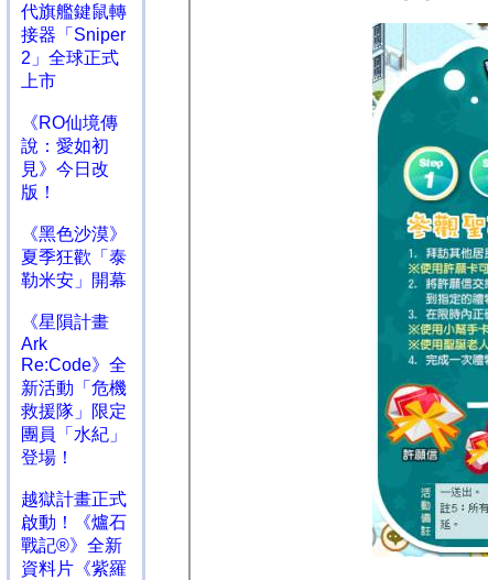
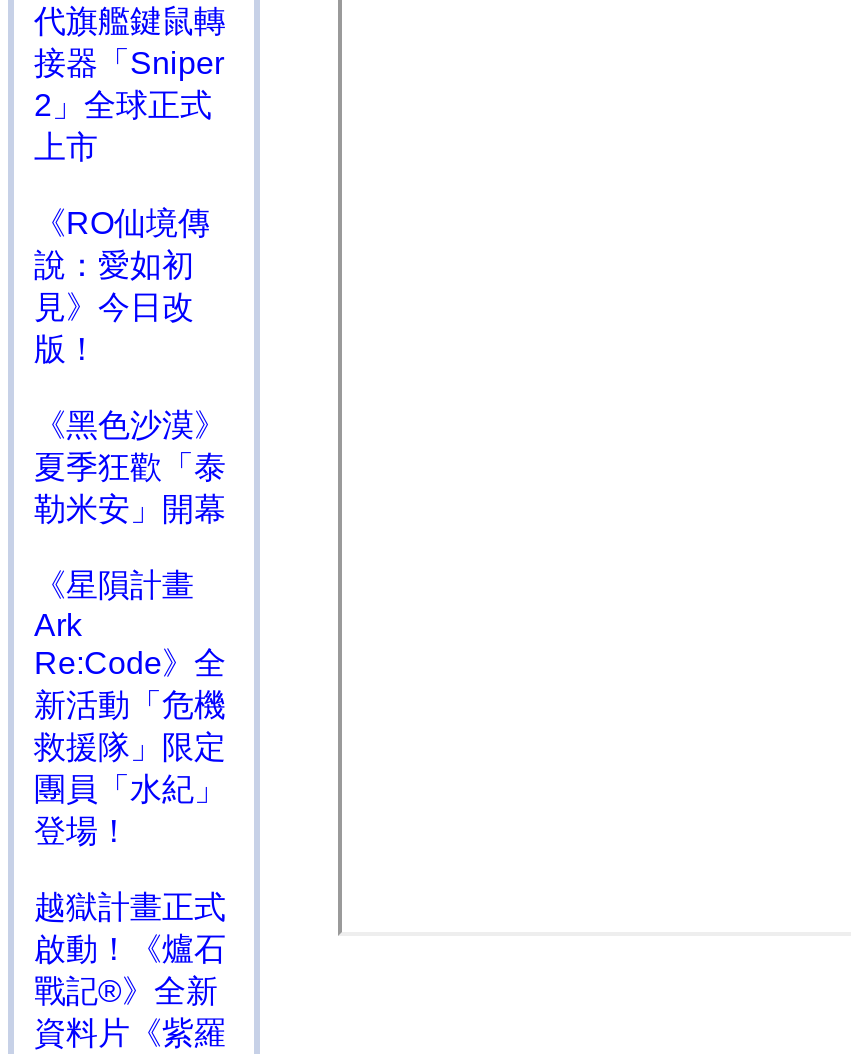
[371,22,485,558] [image] -> none

